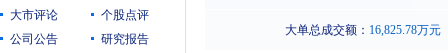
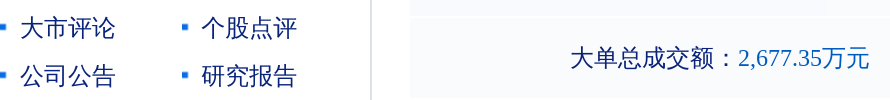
[285,23,441,37] 大单总成交额：16,825.78万元 -> [570,44,870,72] 大单总成交额：2,677.35万元

